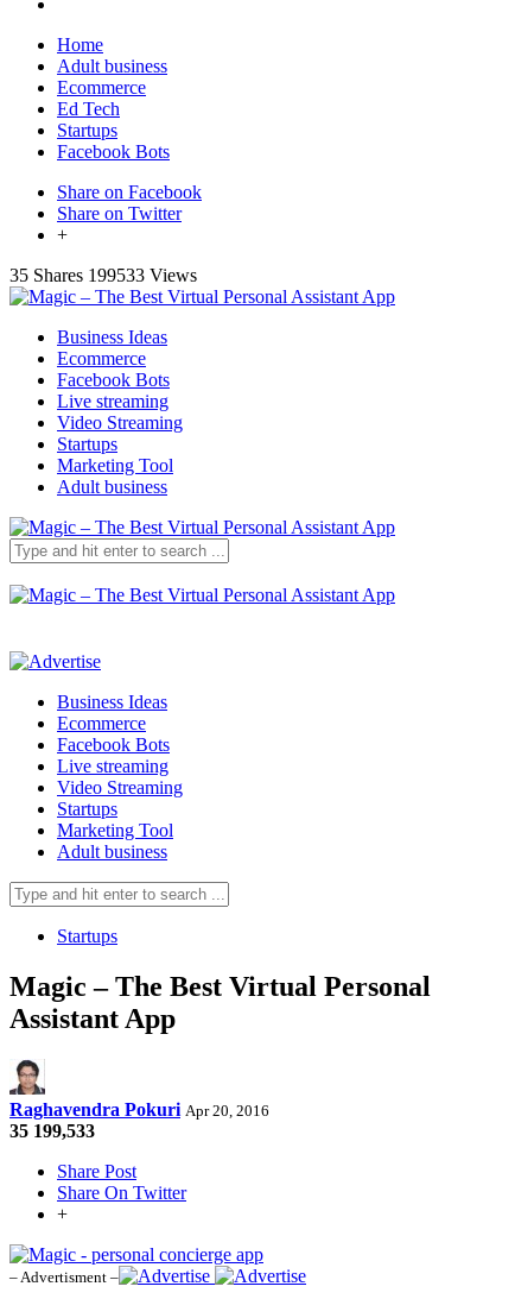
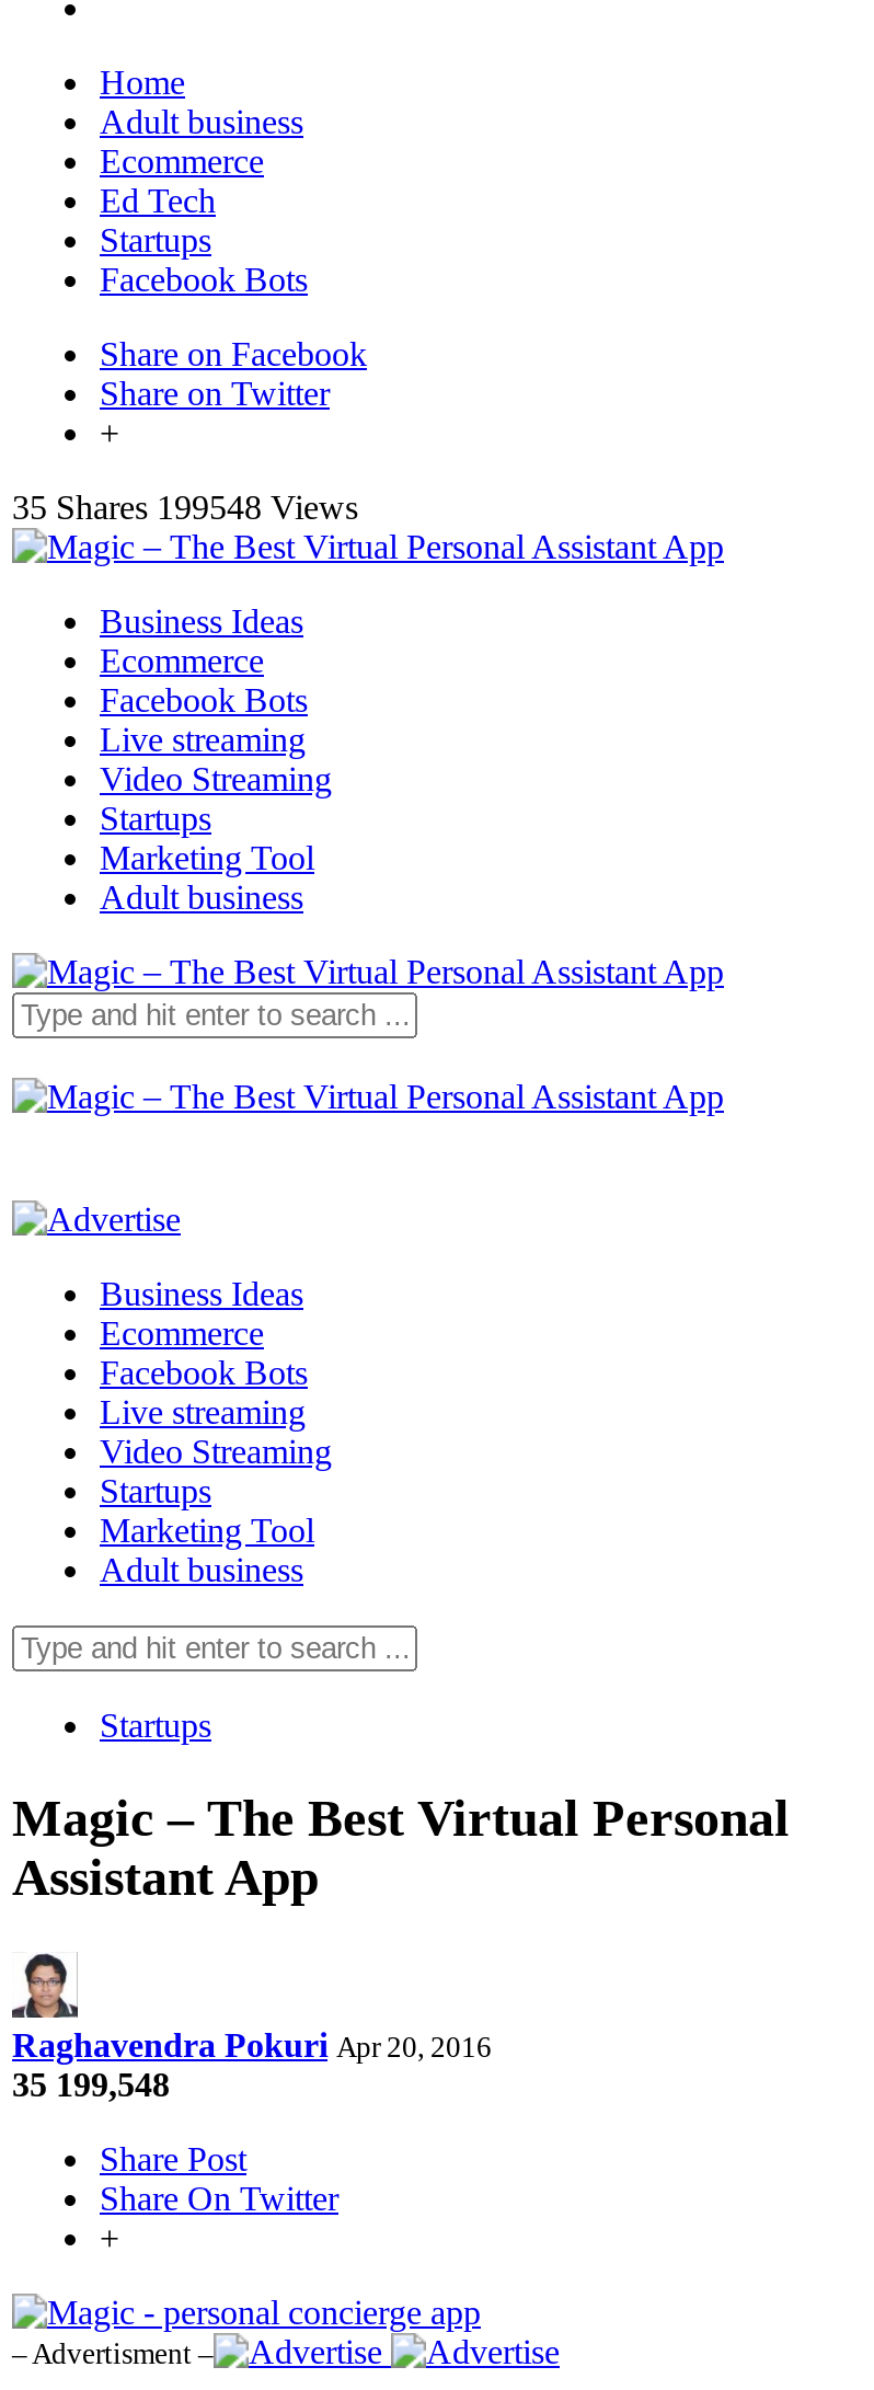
[9,265,197,285] 35 Shares 199533 Views -> [12,489,358,526] 35 Shares 199548 Views
[9,1120,95,1141] 35 199,533 -> [12,2065,170,2103] 35 199,548

